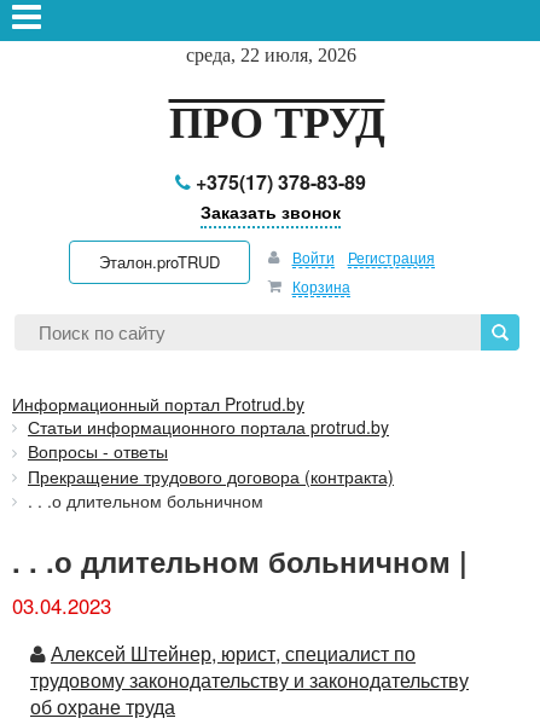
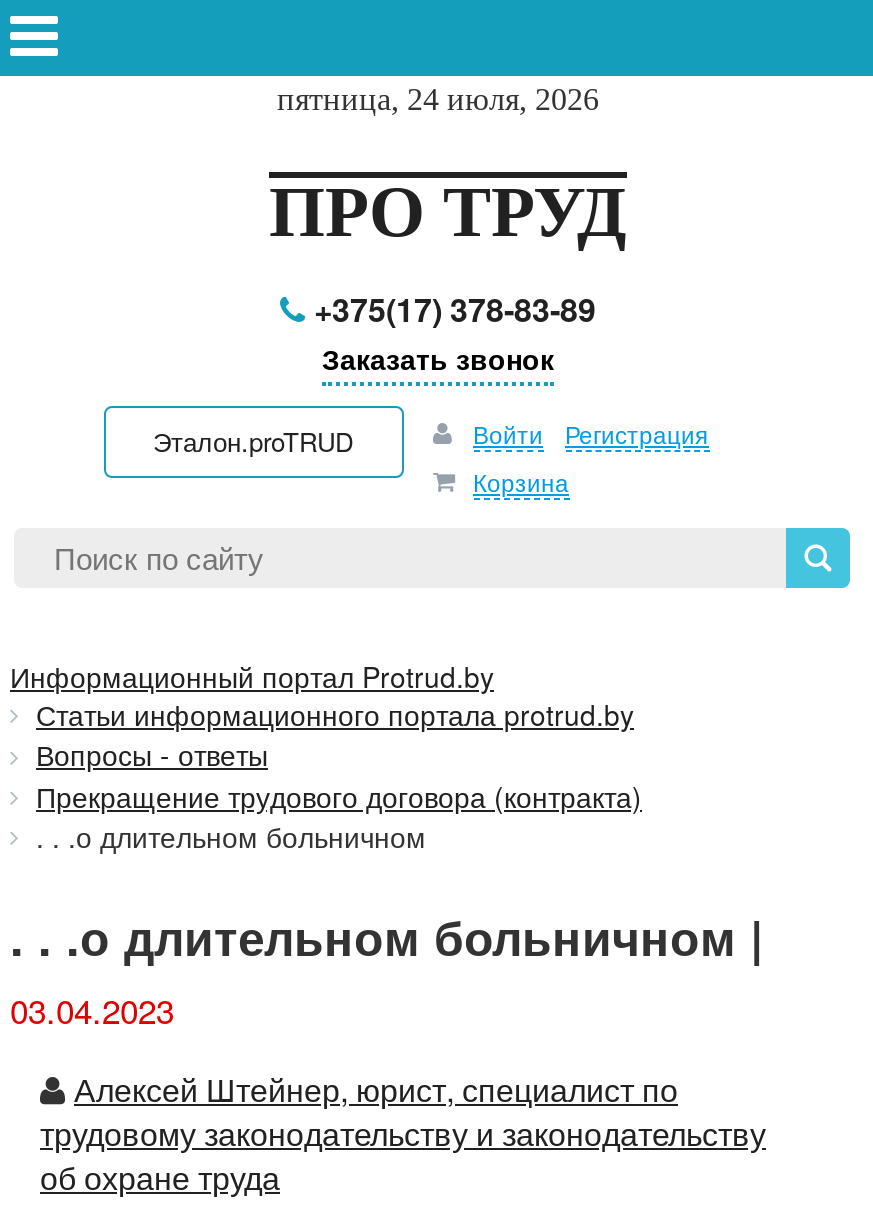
[185,45,356,65] среда, 22 июля, 2026 -> [277,82,599,116] пятница, 24 июля, 2026

